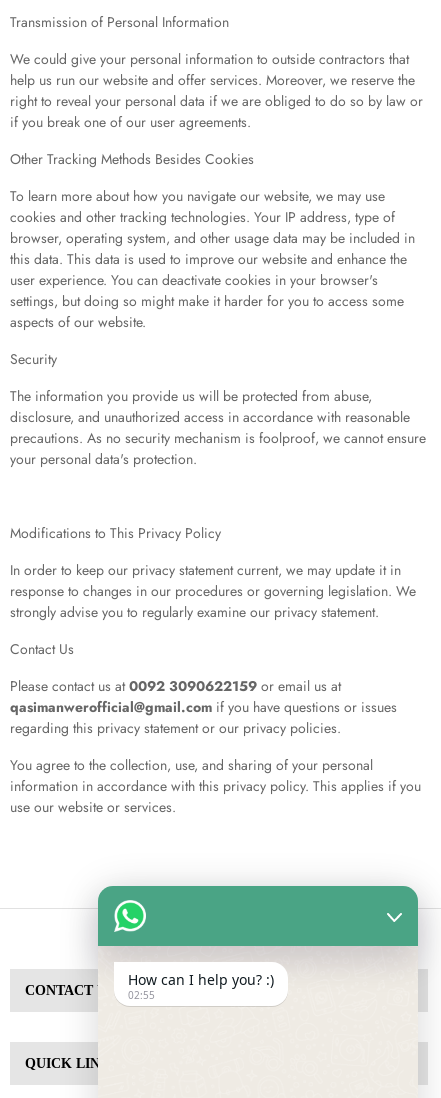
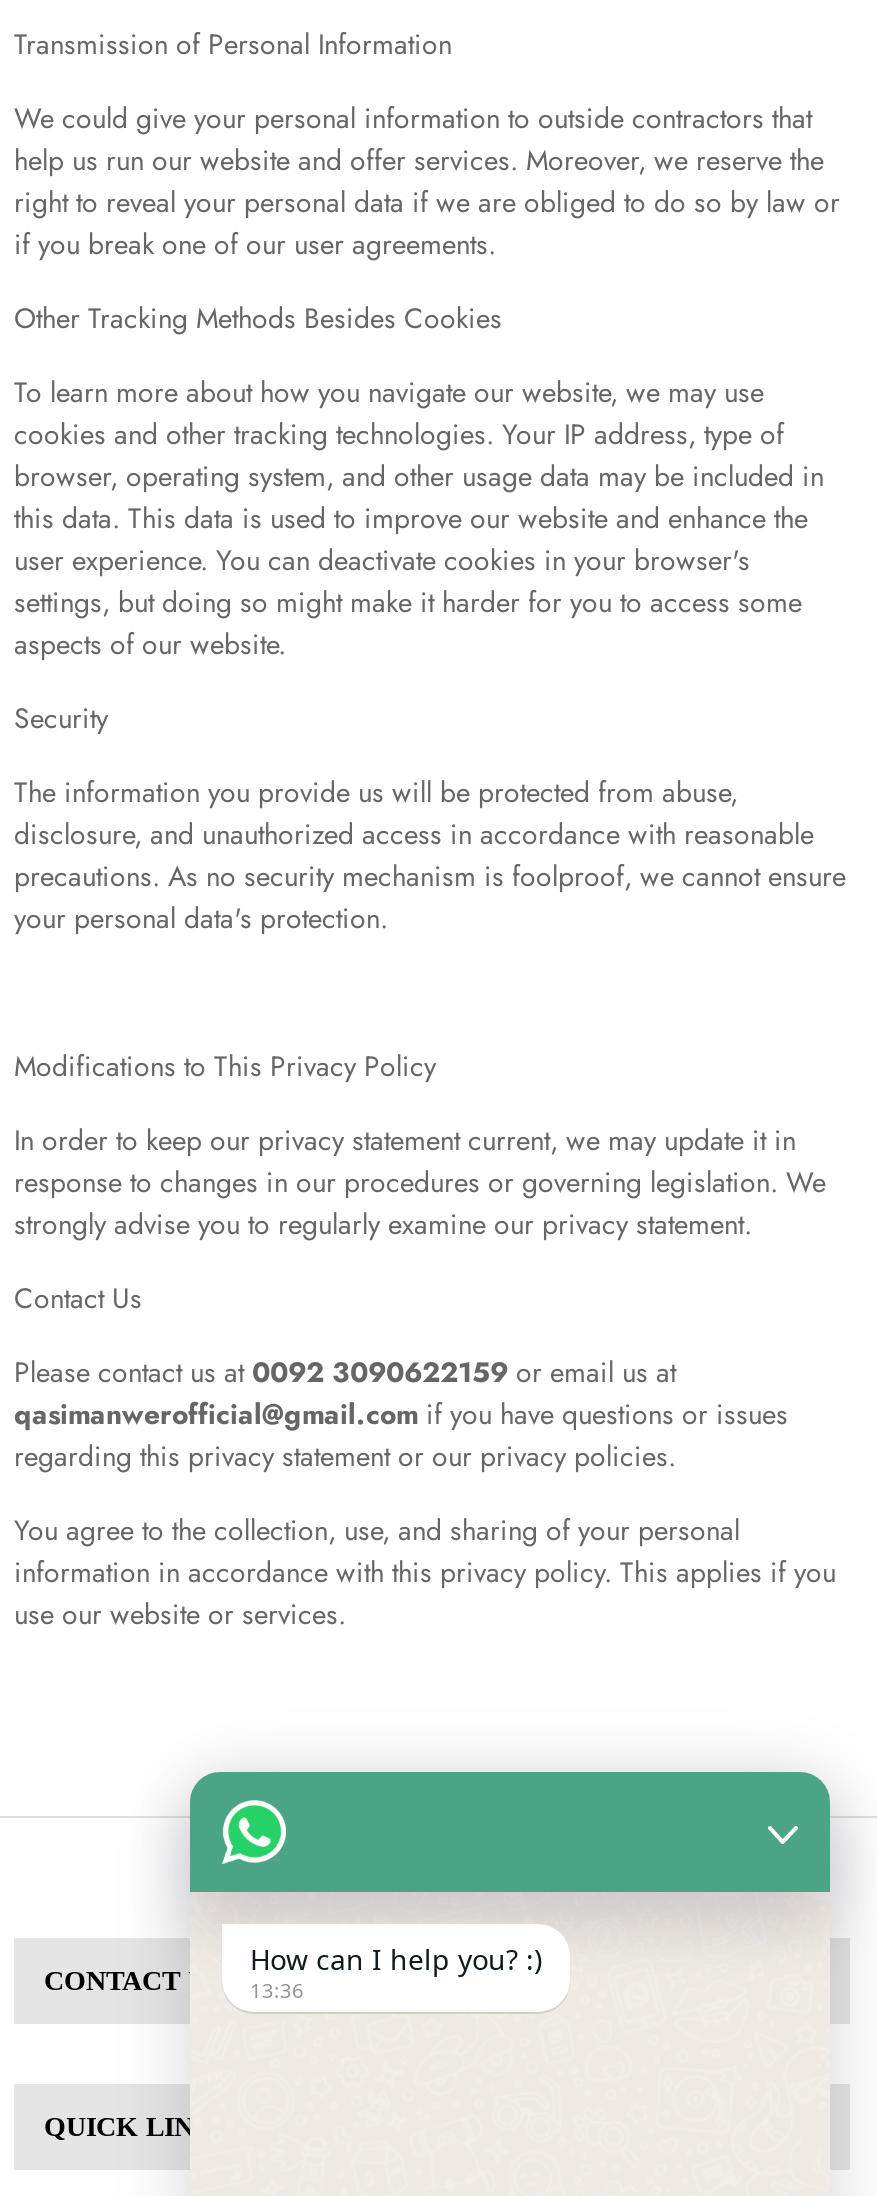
[128,988,155,1002] 02:55 -> [250,1976,304,2004] 13:36

